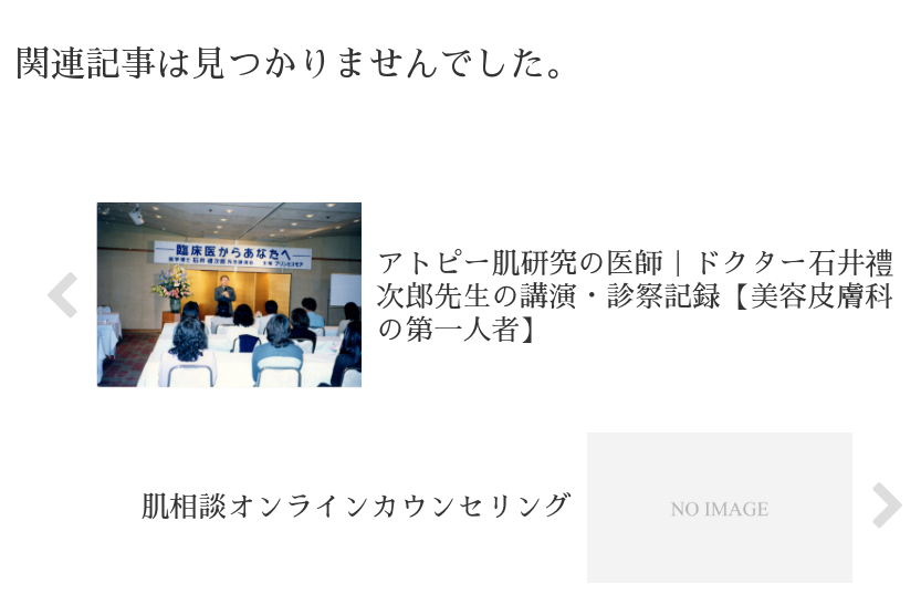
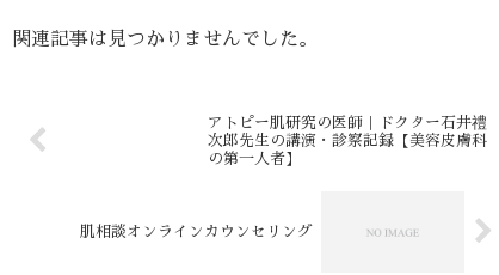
[94,200,364,390] [image] -> none

